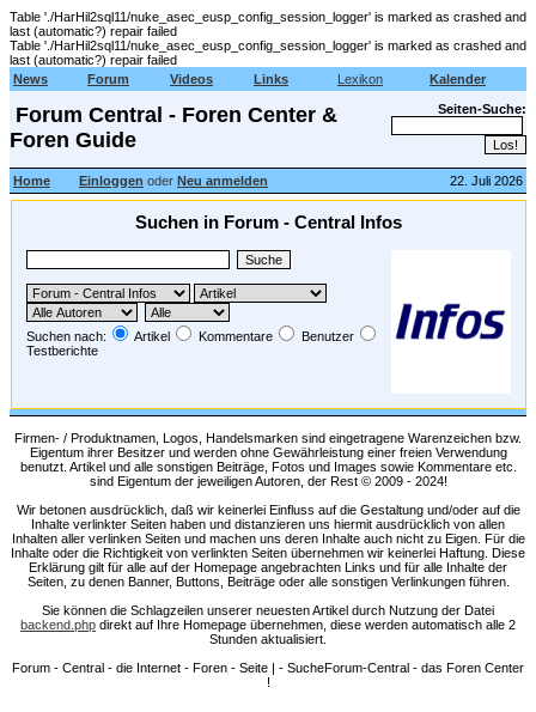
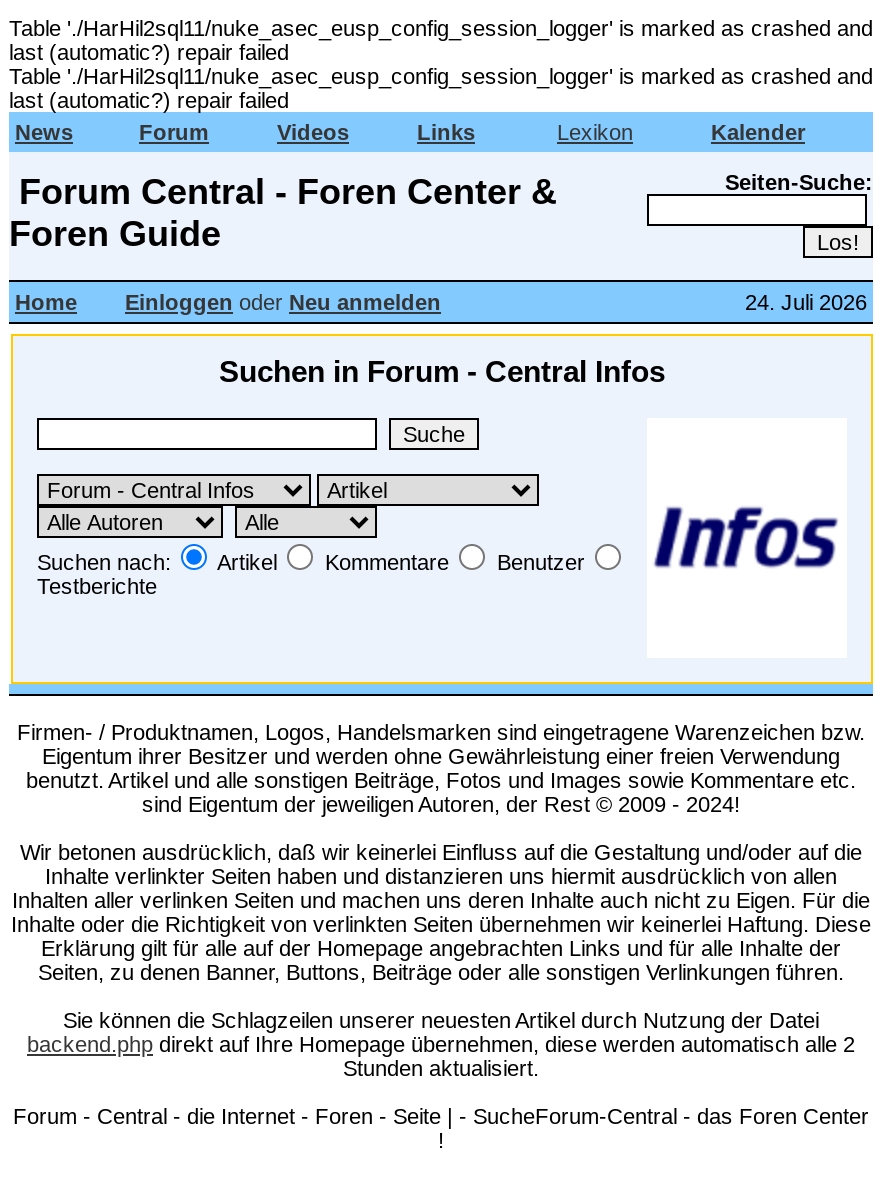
[450,174,523,188] 22. Juli 2026 -> [745,290,867,314] 24. Juli 2026

